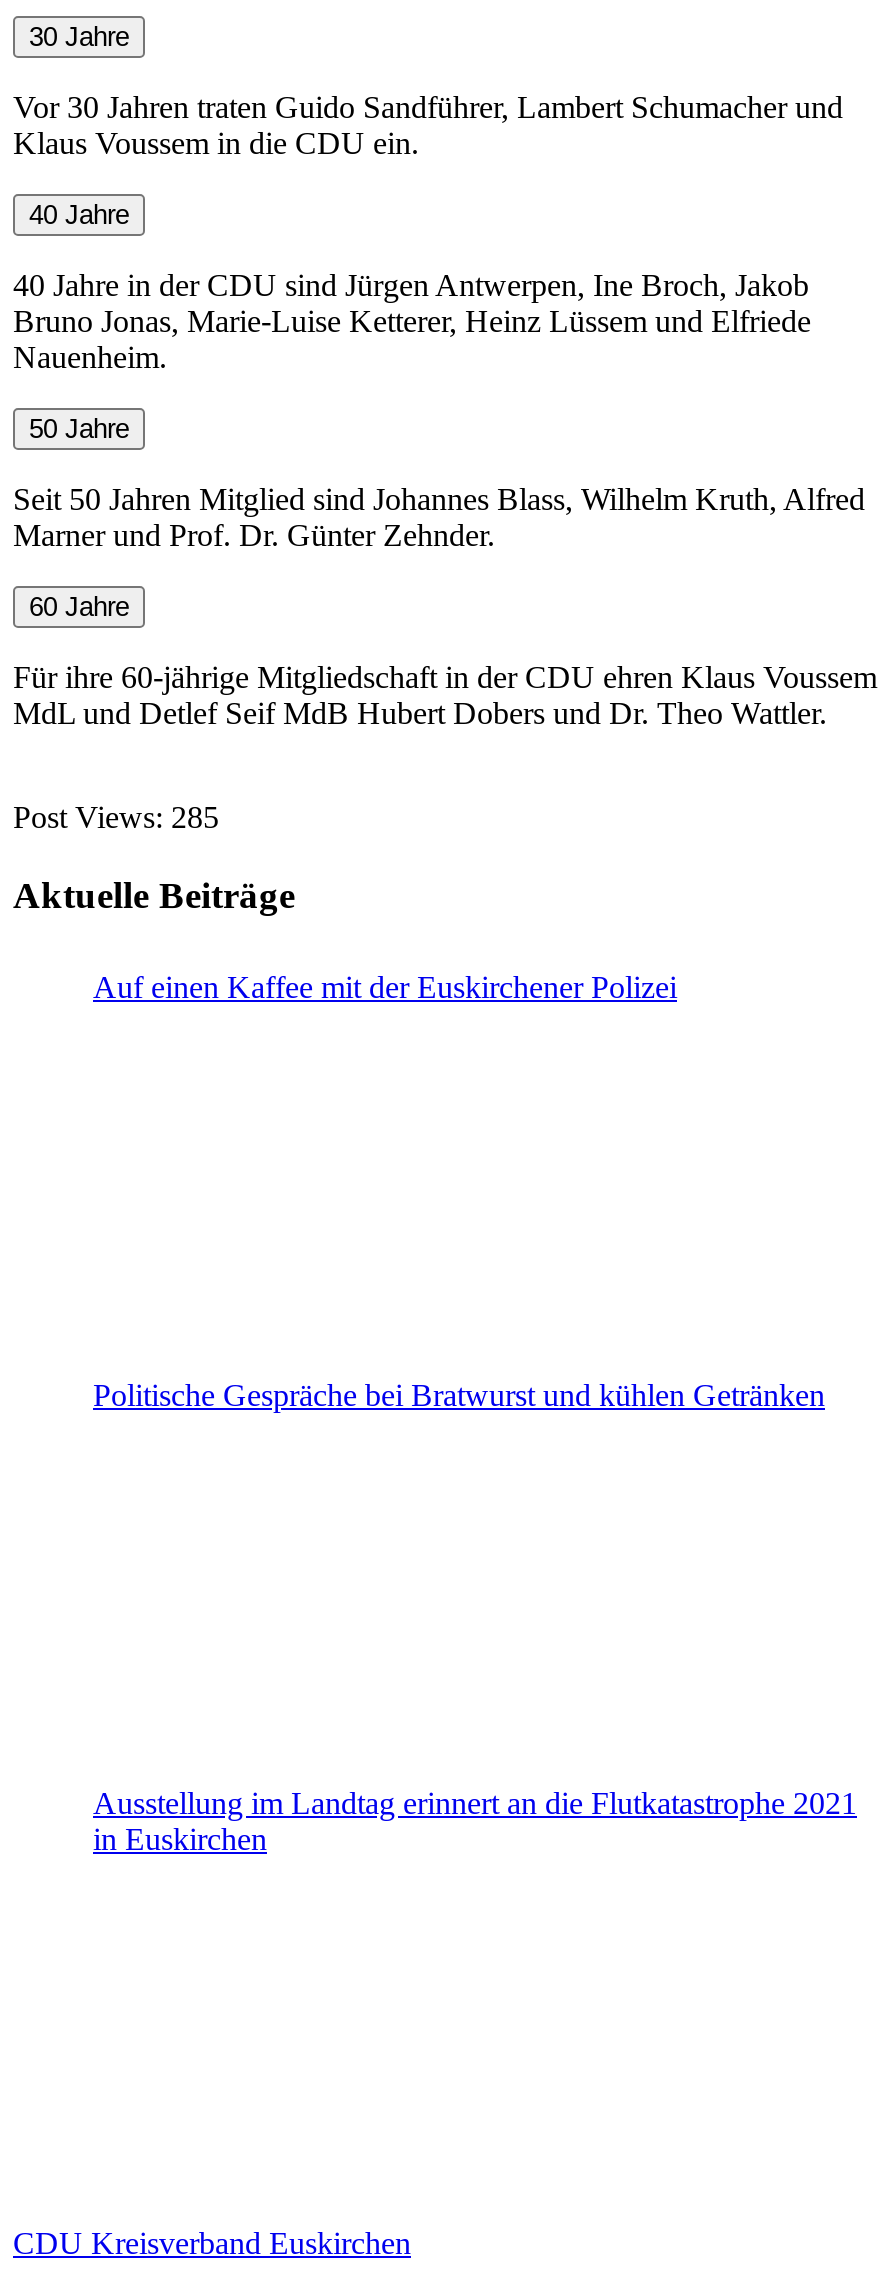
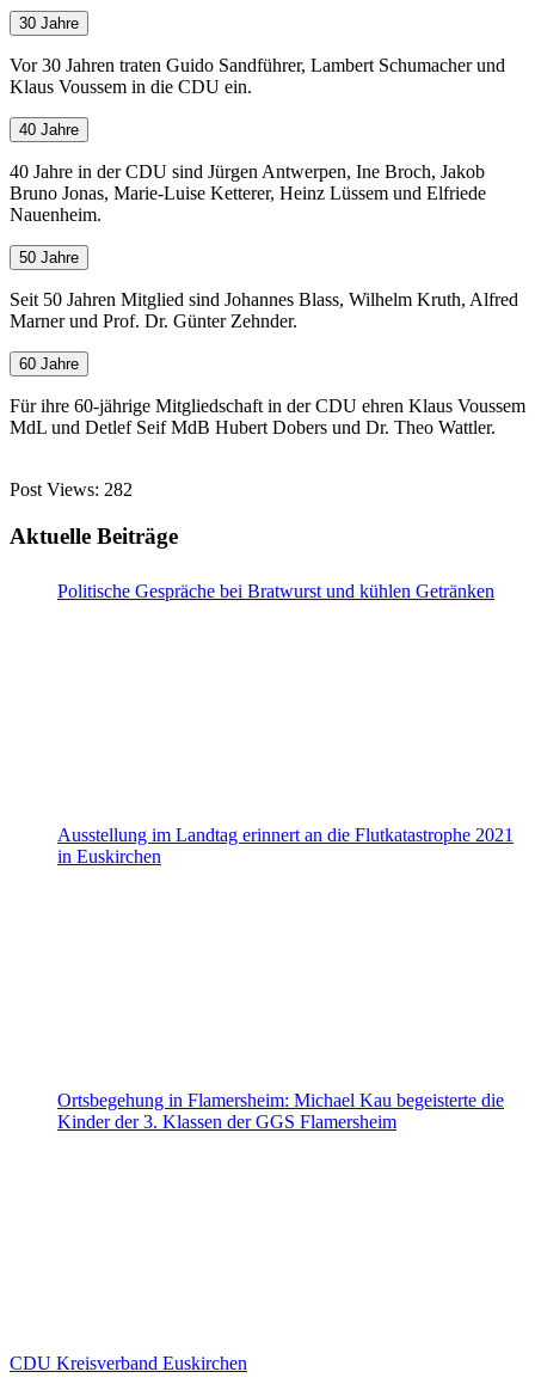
[13,800,219,834] Post Views: 285 -> [10,479,133,499] Post Views: 282
[93,970,677,1004] Auf einen Kaffee mit der Euskirchener Polizei -> none
moved [93,1378,857,1856] -> [57,581,514,867]: Politische Gespräche bei Bratwurst und kühlen Getränken | Ausstellung im Landtag erinnert an die Flutkatastrophe 2021 | in Euskirchen
none -> [57,1090,504,1132] Ortsbegehung in Flamersheim: Michael Kau begeisterte die | Kinder der 3. Klassen der GGS Flamersheim

